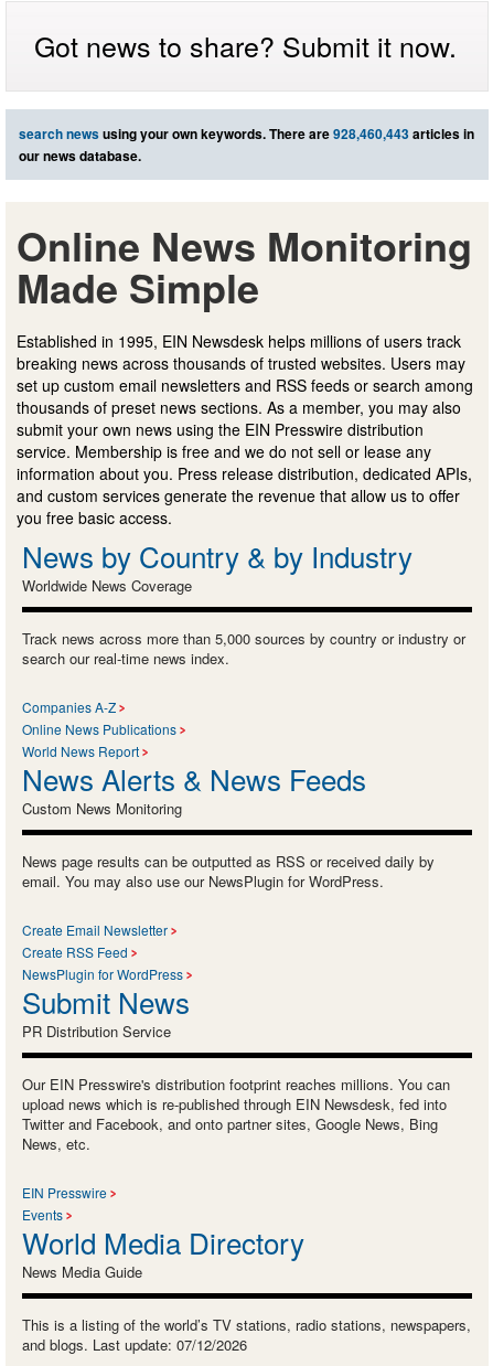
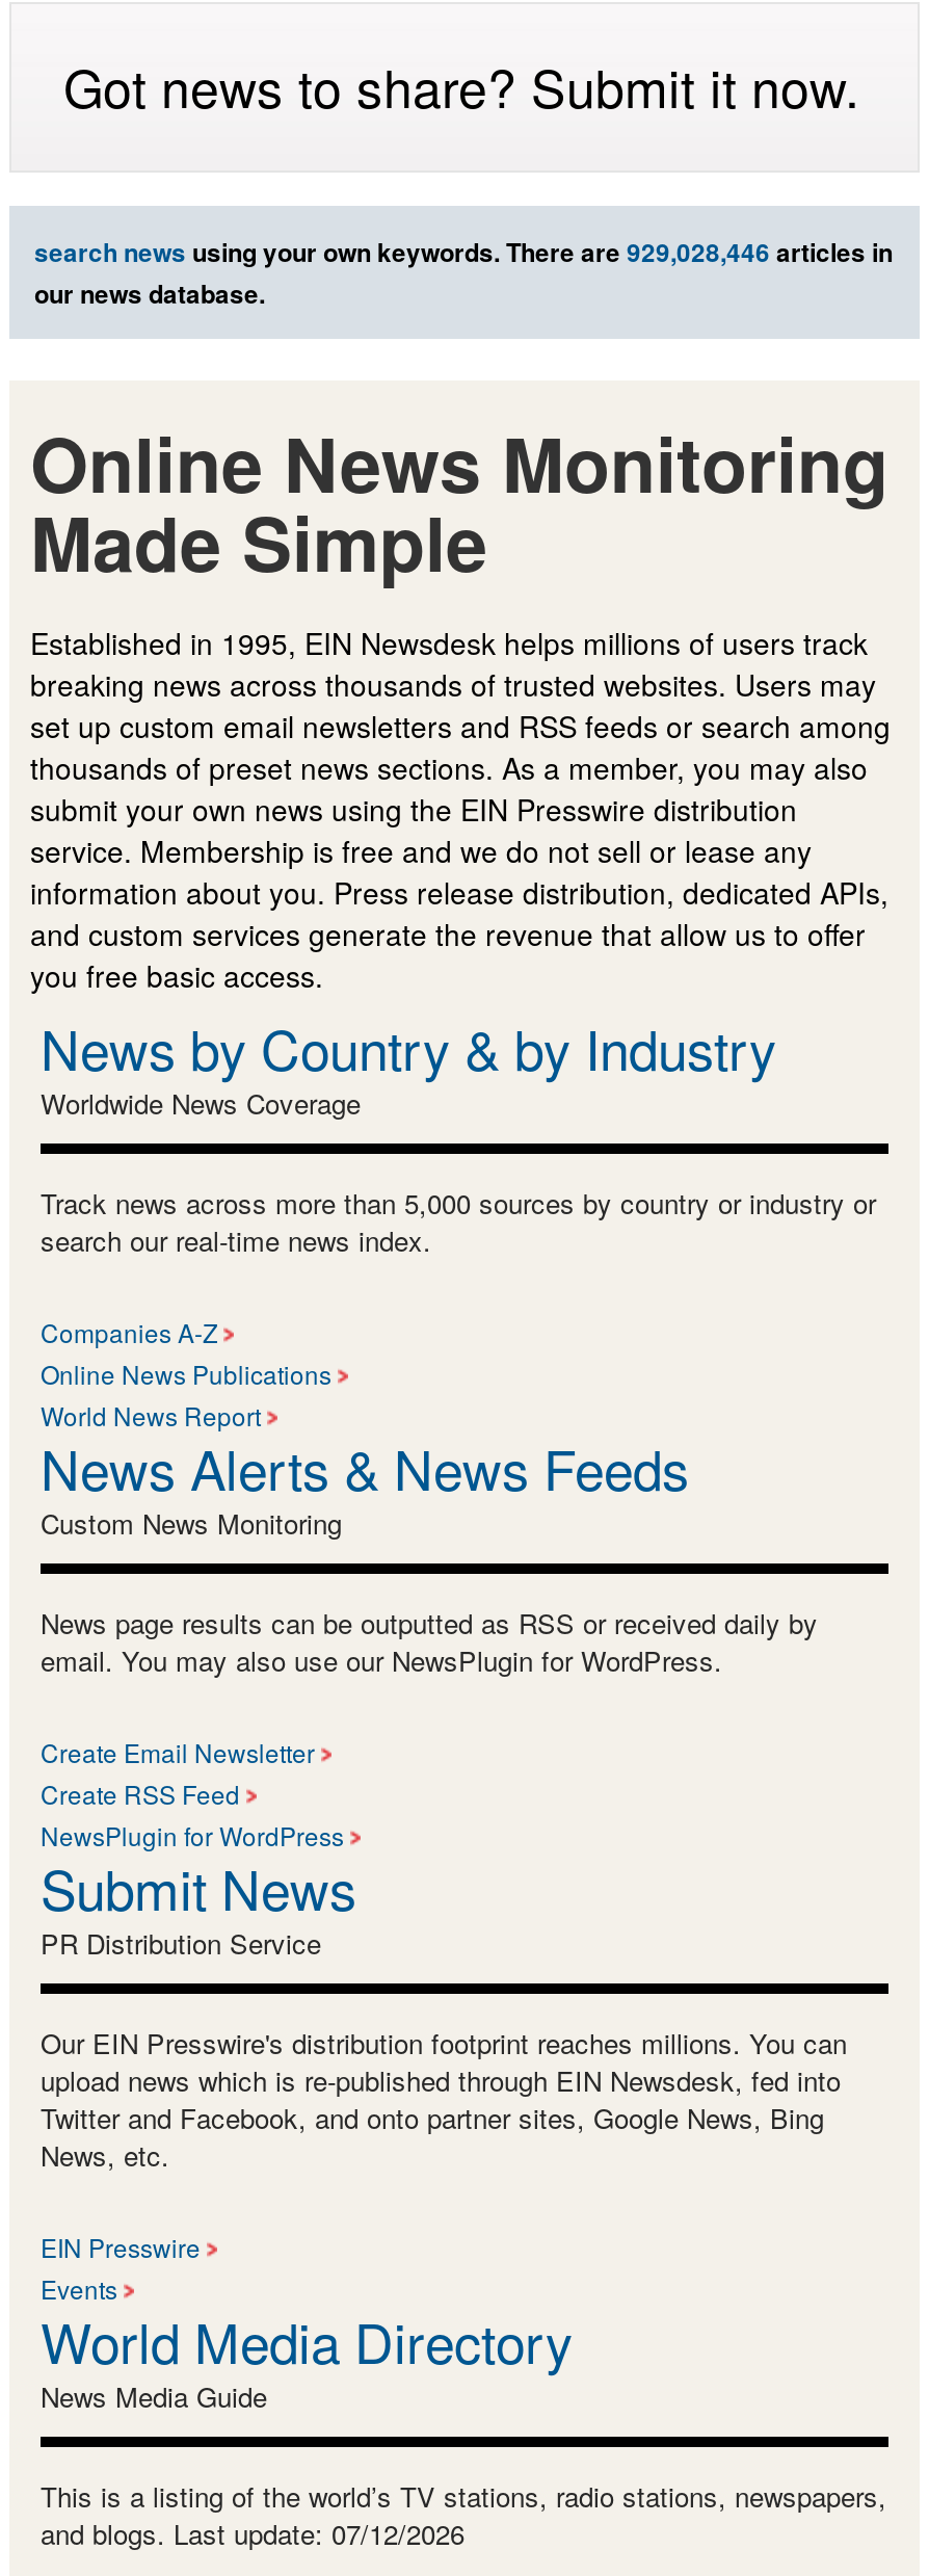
[19,124,474,144] search news using your own keywords. There are 928,460,443 articles in -> [34,233,893,271] search news using your own keywords. There are 929,028,446 articles in

